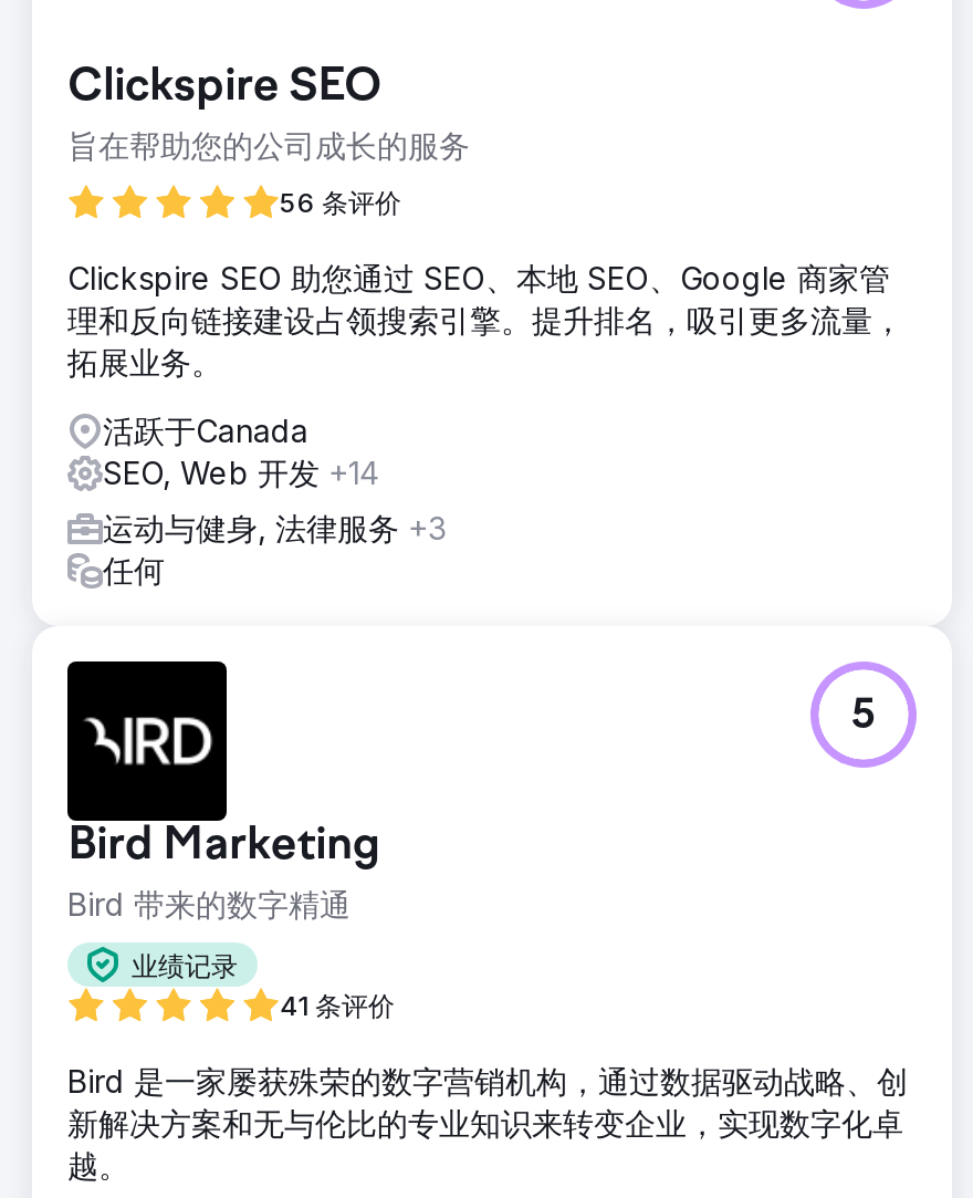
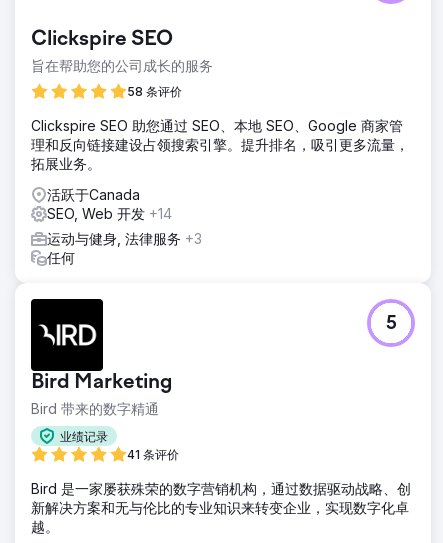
[280,186,401,219] 56 条评价 -> [127,84,182,99] 58 条评价

